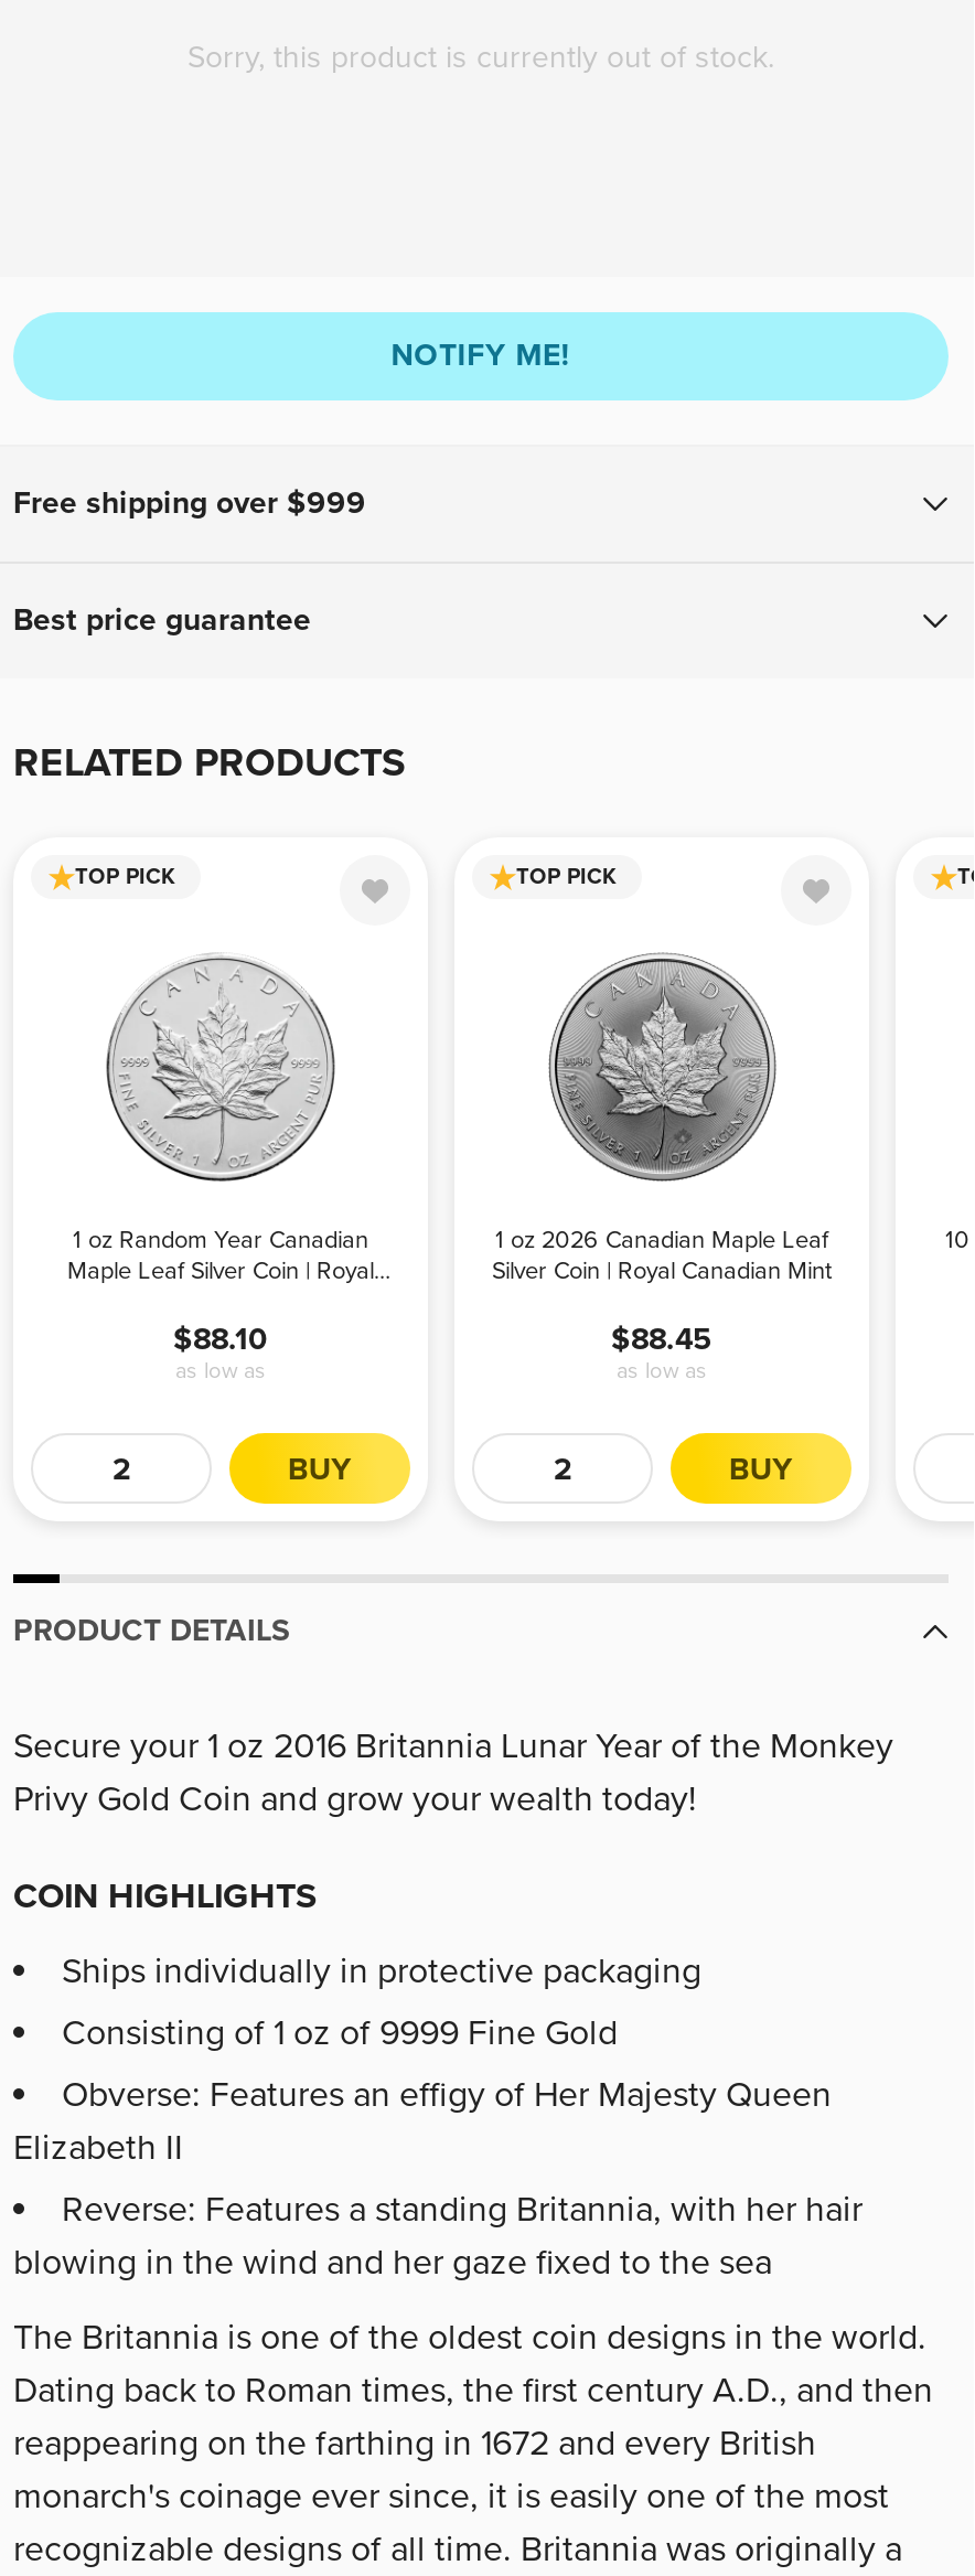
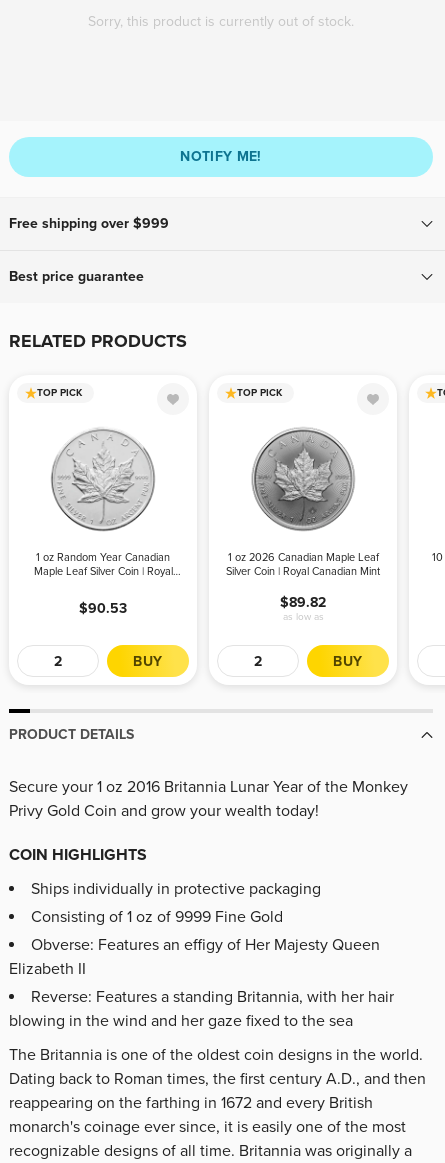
[173,1319,268,1383] $88.10 | as low as -> [79,599,127,616] $90.53
[611,1319,712,1357] $88.45 -> [280,593,326,610] $89.82

